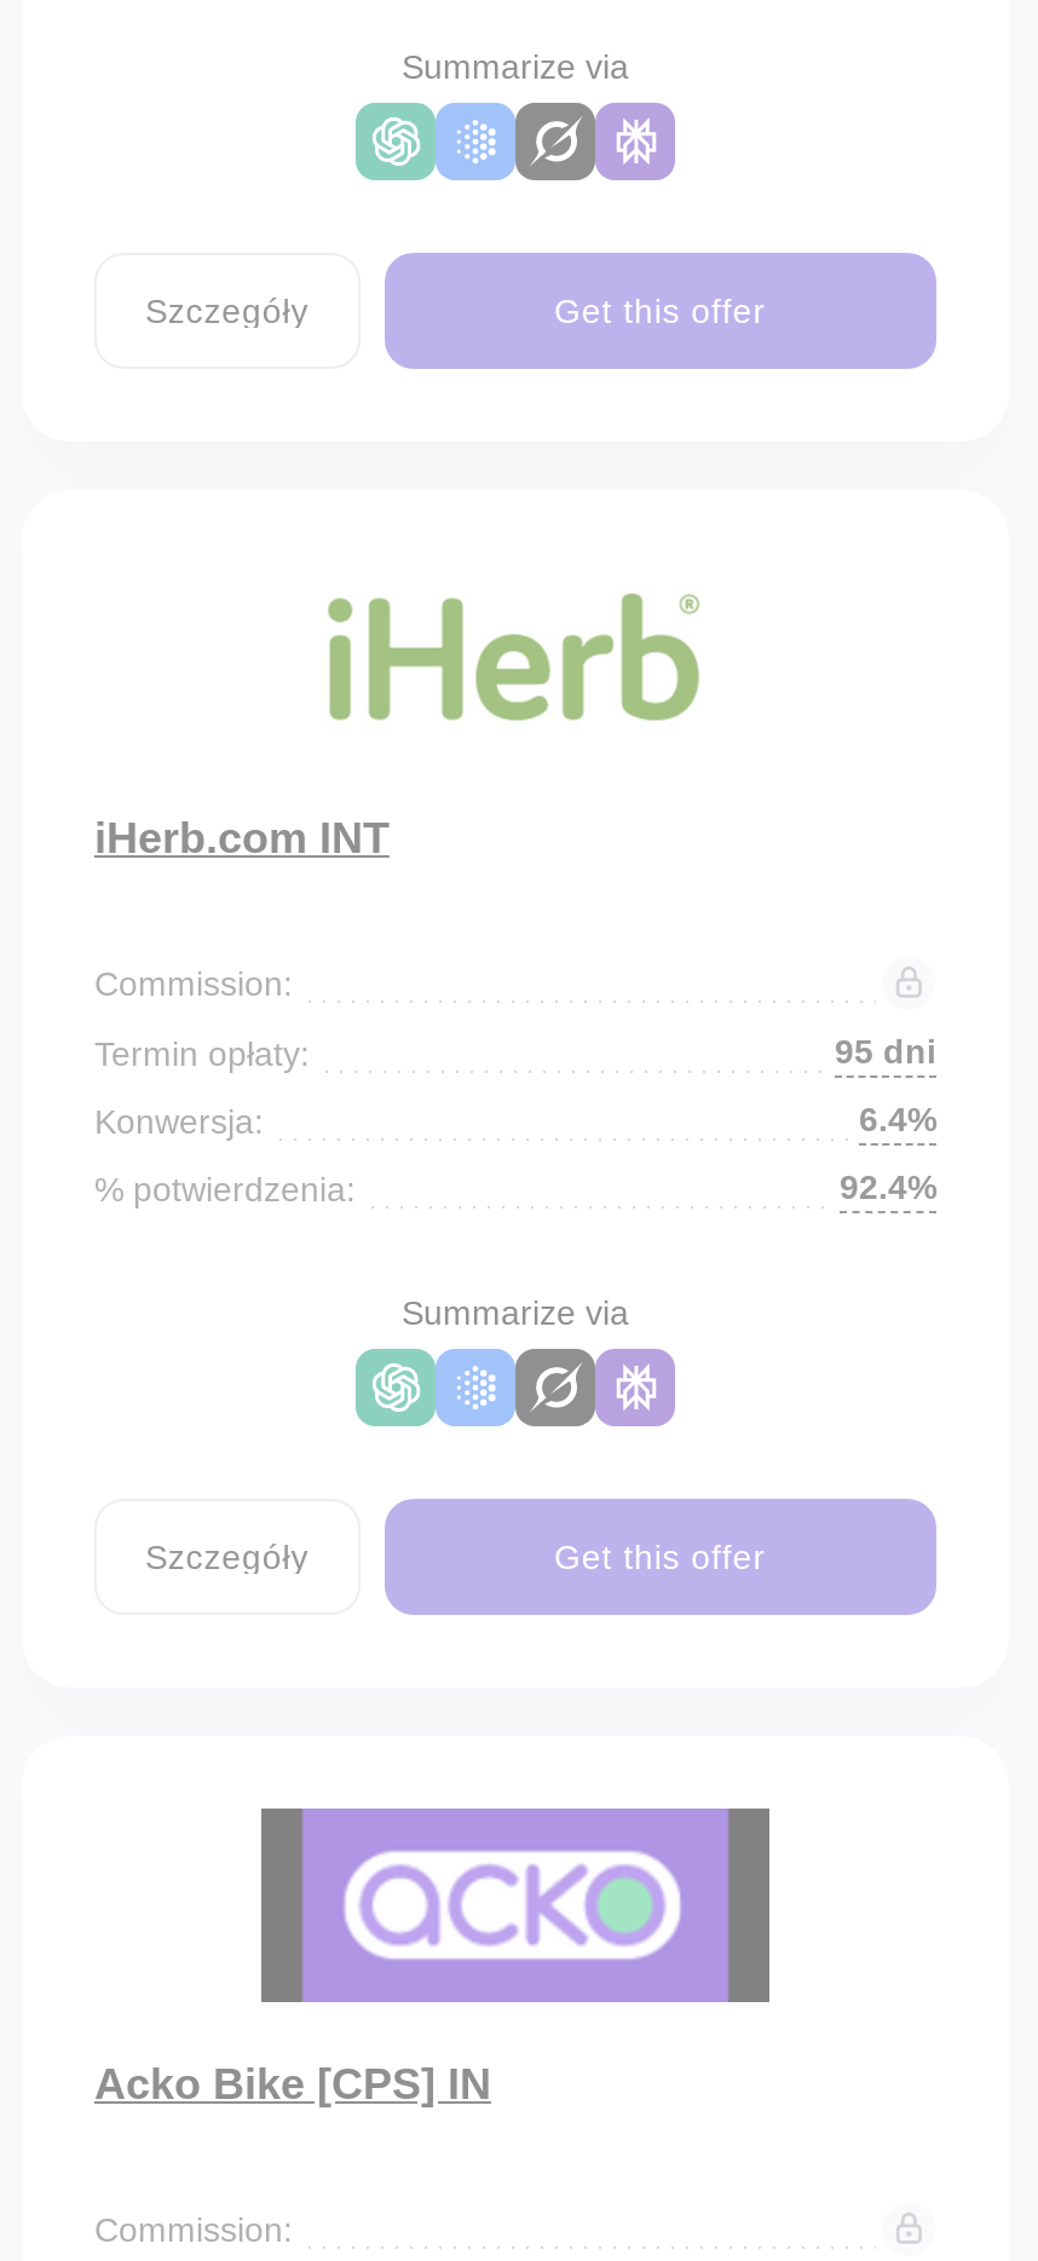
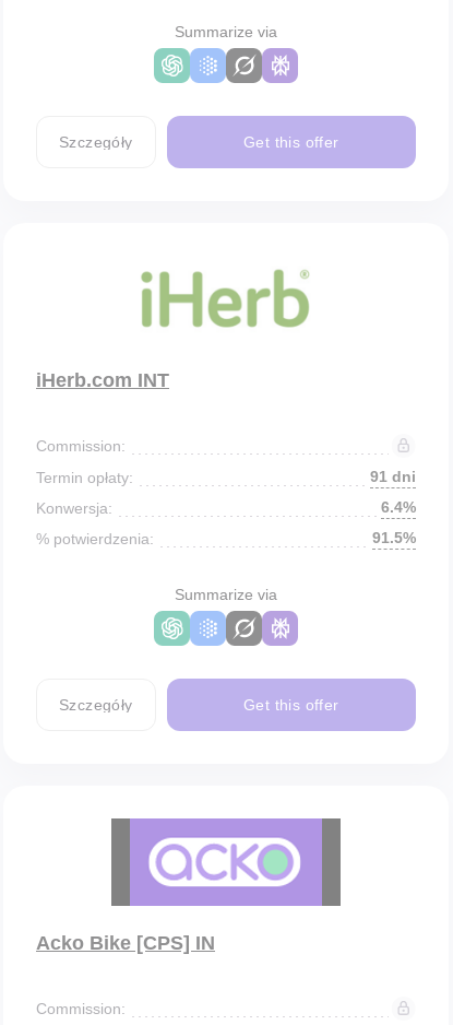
[835,1032,936,1071] 95 dni -> [370,468,416,485] 91 dni
[840,1167,936,1206] 92.4% -> [372,529,416,546] 91.5%

